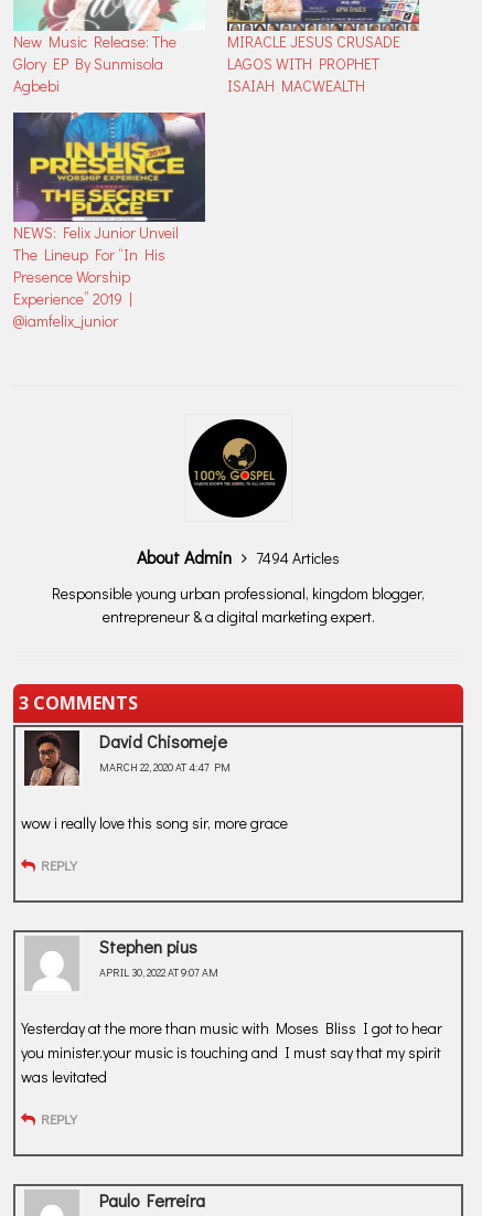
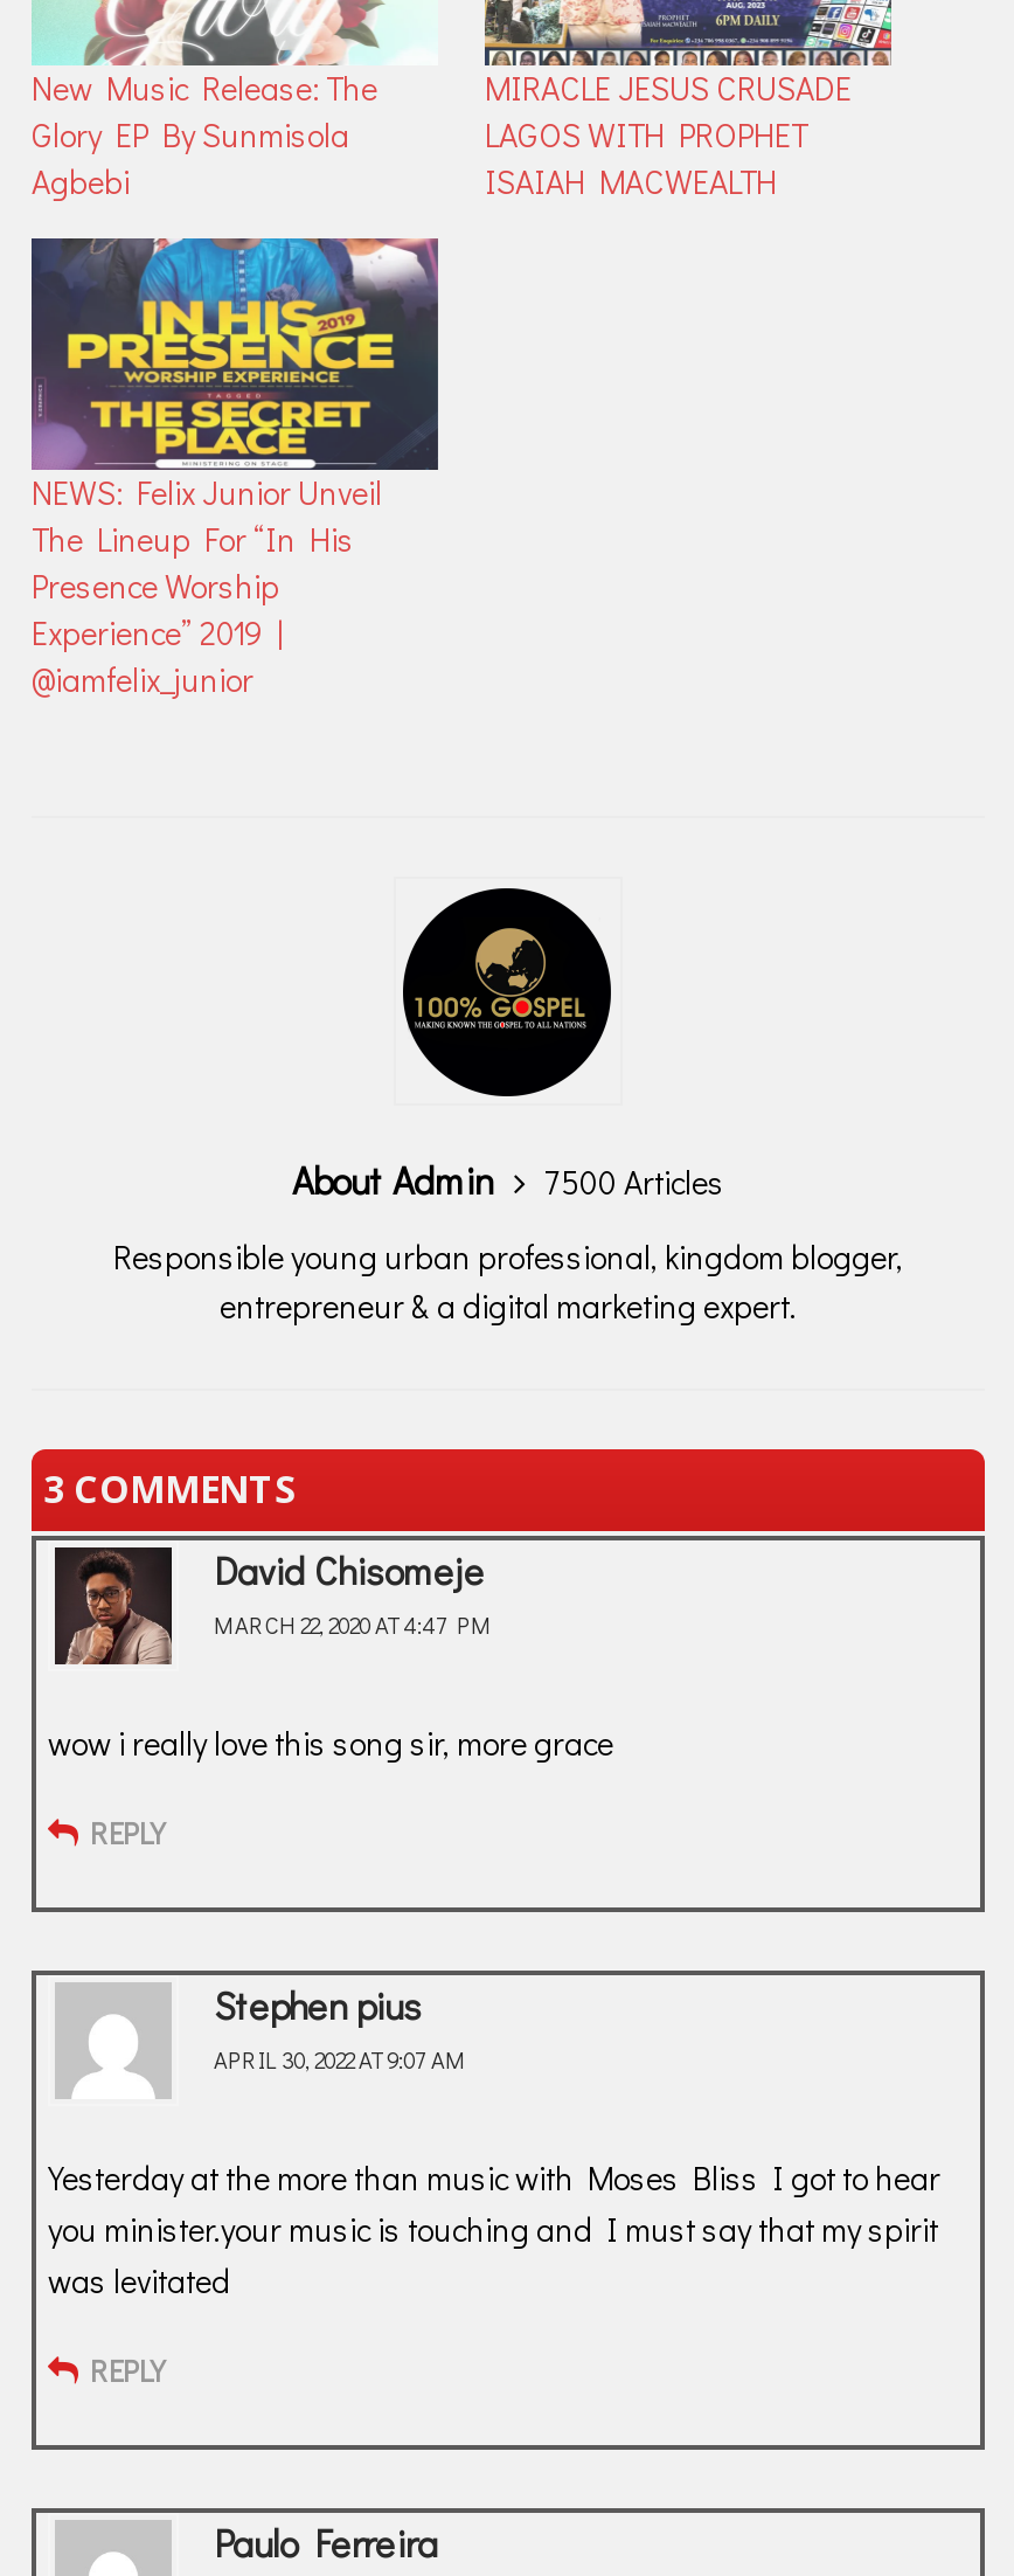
[137,545,340,568] About Admin 7494 Articles -> [292,1155,724,1204] About Admin 7500 Articles

